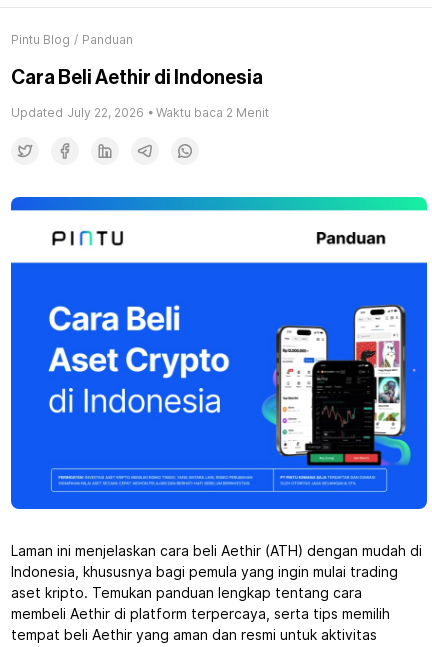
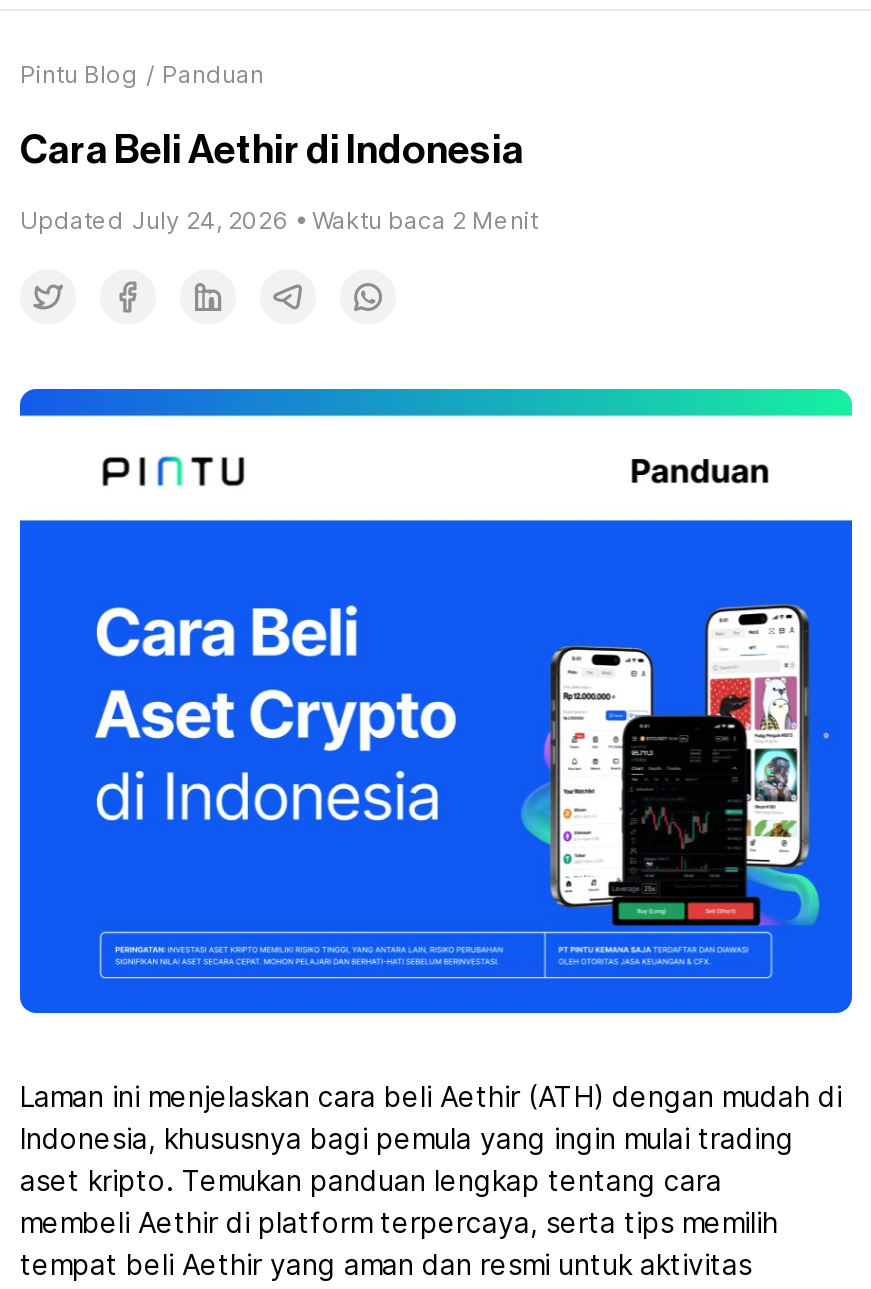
[11,105,269,120] Updated July 22, 2026 • Waktu baca 2 Menit -> [20,205,538,235] Updated July 24, 2026 • Waktu baca 2 Menit

